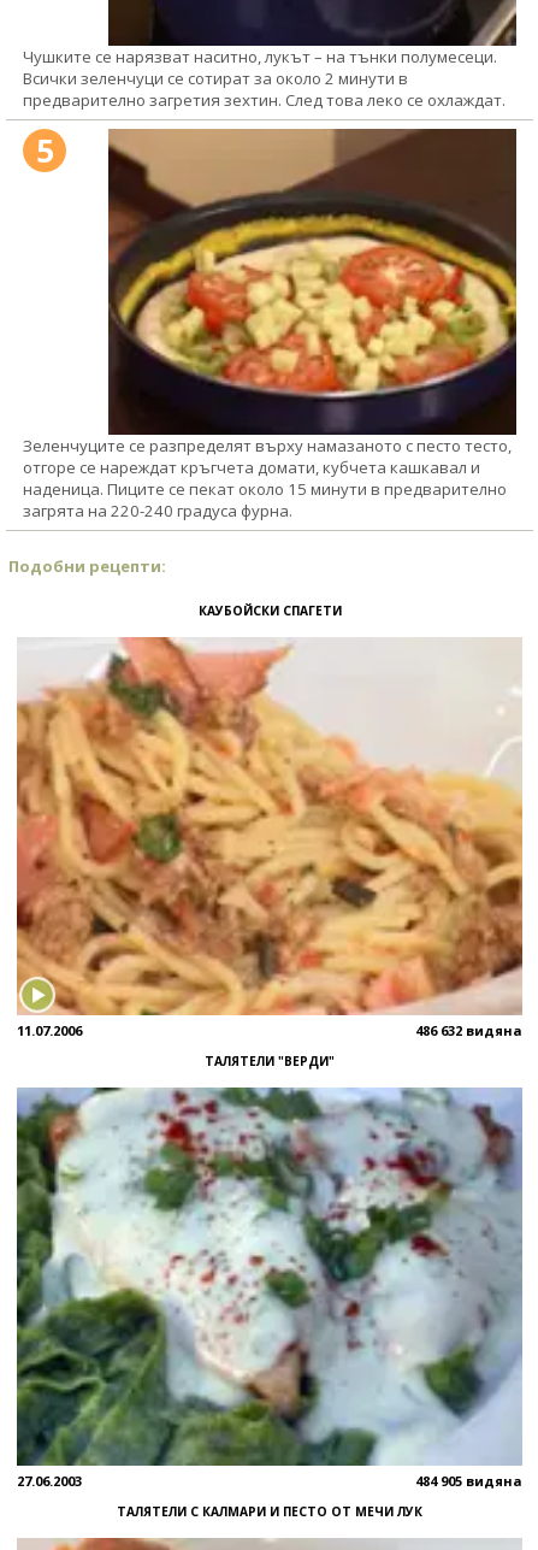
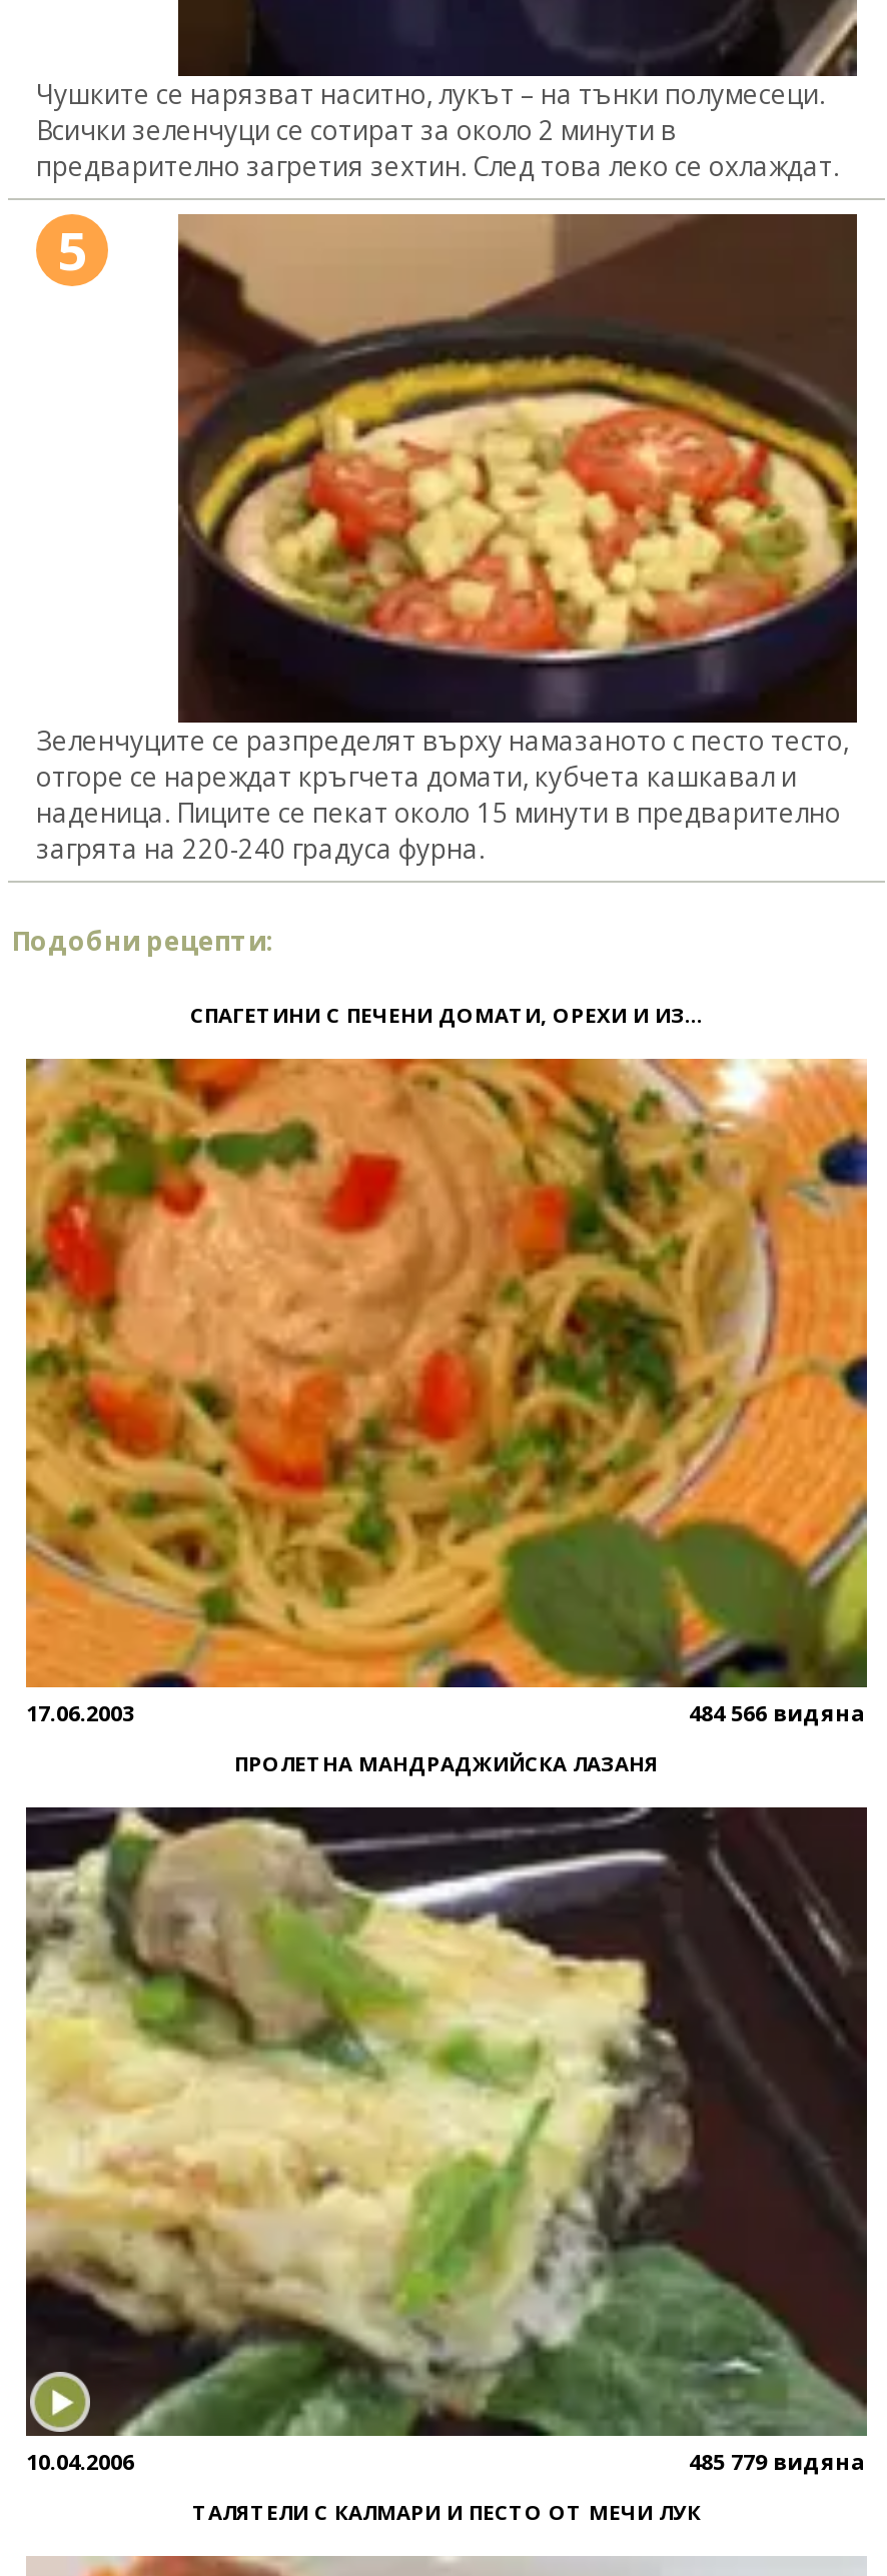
[198,602,341,619] КАУБОЙСКИ СПАГЕТИ -> [190,1000,703,1028] СПАГЕТИНИ С ПЕЧЕНИ ДОМАТИ, ОРЕХИ И ИЗ...
[16,637,524,1039] [image] | 11.07.2006 | 486 632 видяна -> [24,1057,869,1727] [image] | 17.06.2003 | 484 566 видяна
[205,1052,335,1069] ТАЛЯТЕЛИ "ВЕРДИ" -> [234,1749,659,1777] ПРОЛЕТНА МАНДРАДЖИЙСКА ЛАЗАНЯ
[16,1086,522,1490] [image] | 27.06.2003 | 484 905 видяна -> [24,1805,869,2477] [image] | 10.04.2006 | 485 779 видяна

